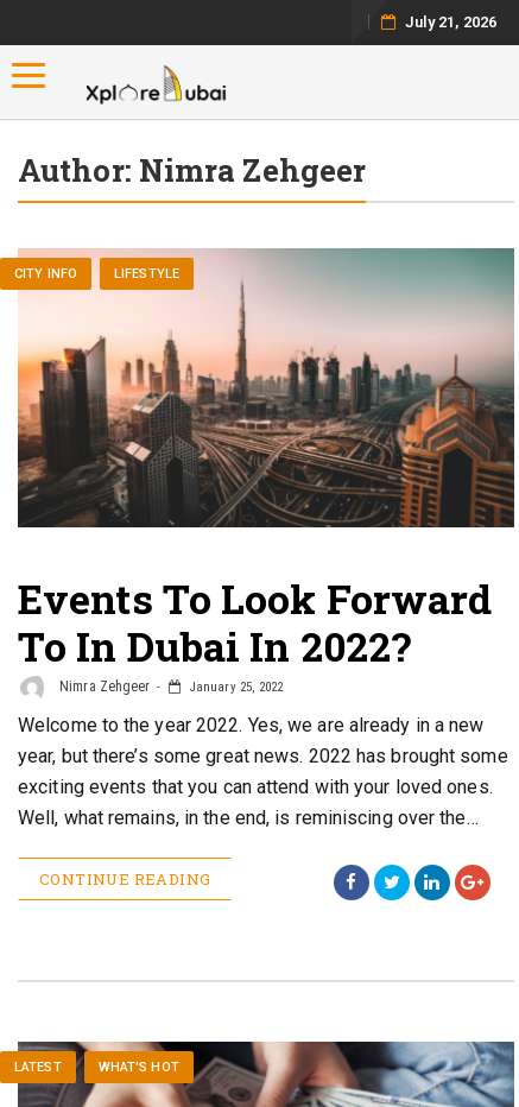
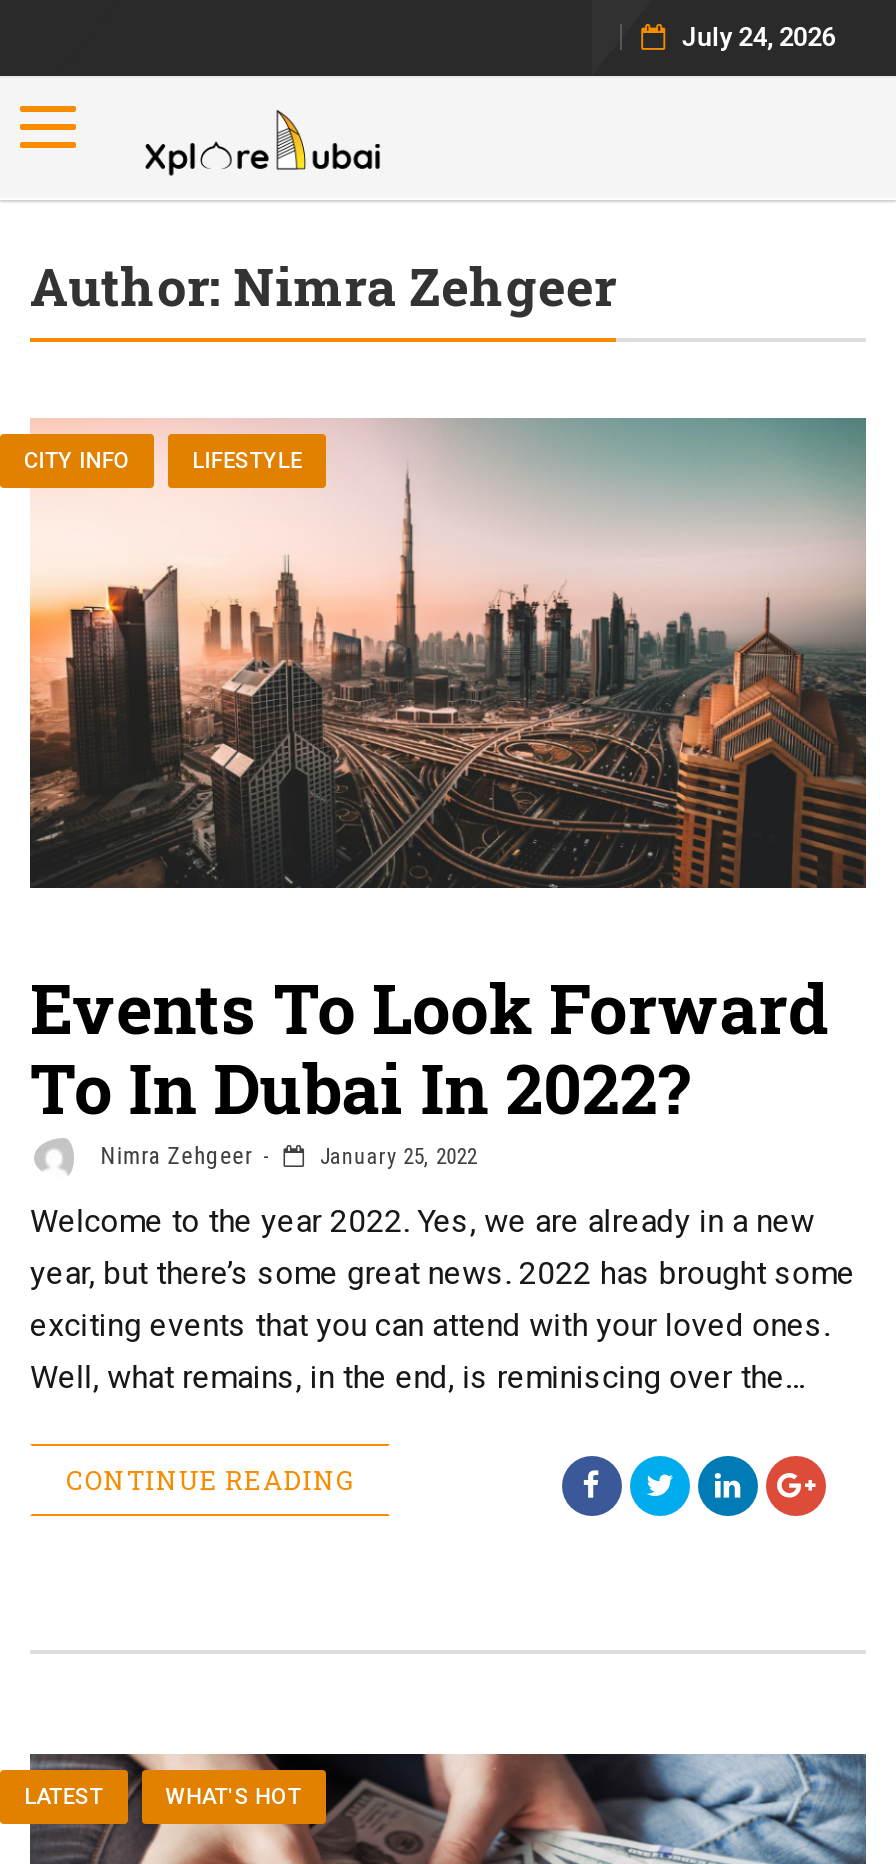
[405,13,496,31] July 21, 2026 -> [681,22,836,52] July 24, 2026

